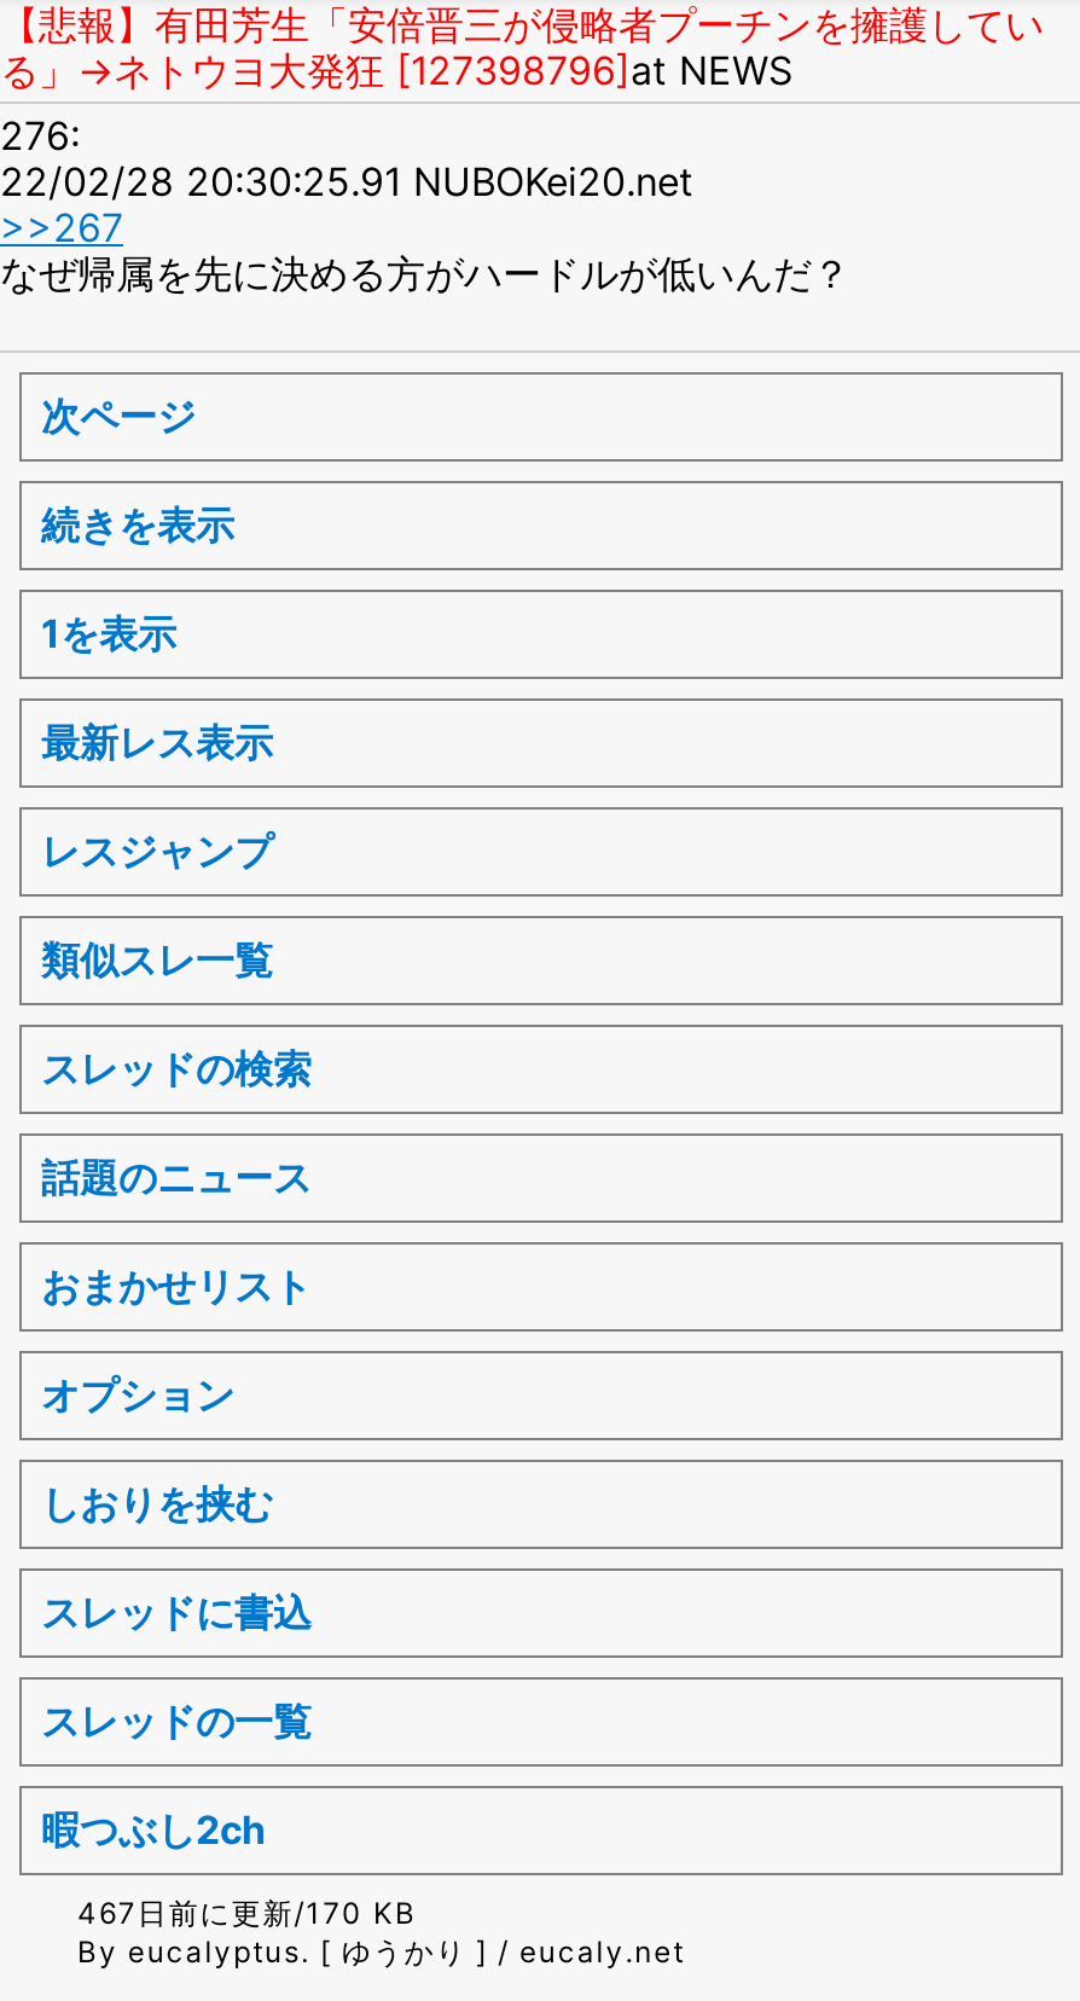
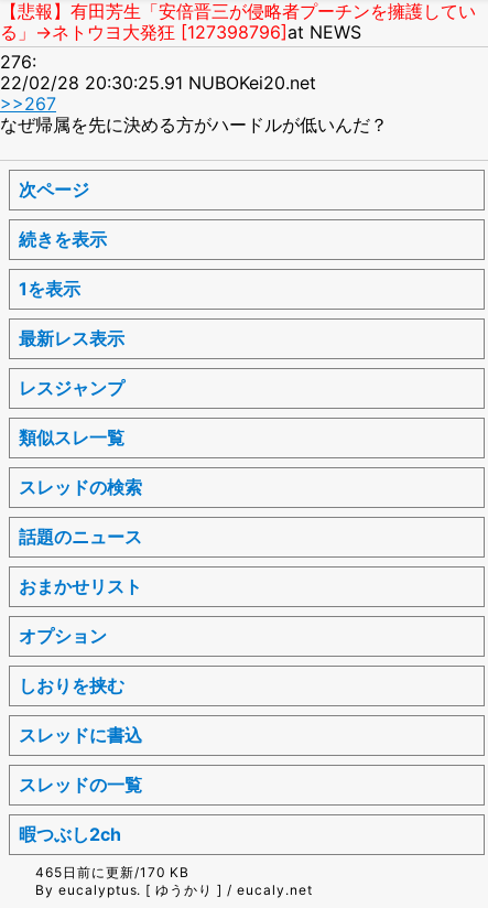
[77,1894,417,1930] 467日前に更新/170 KB -> [35,864,190,880] 465日前に更新/170 KB

